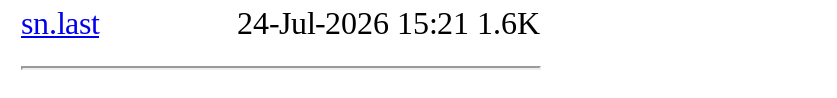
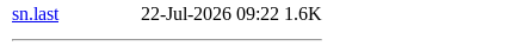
[237,7,541,41] 24-Jul-2026 15:21 1.6K -> [141,4,322,24] 22-Jul-2026 09:22 1.6K

